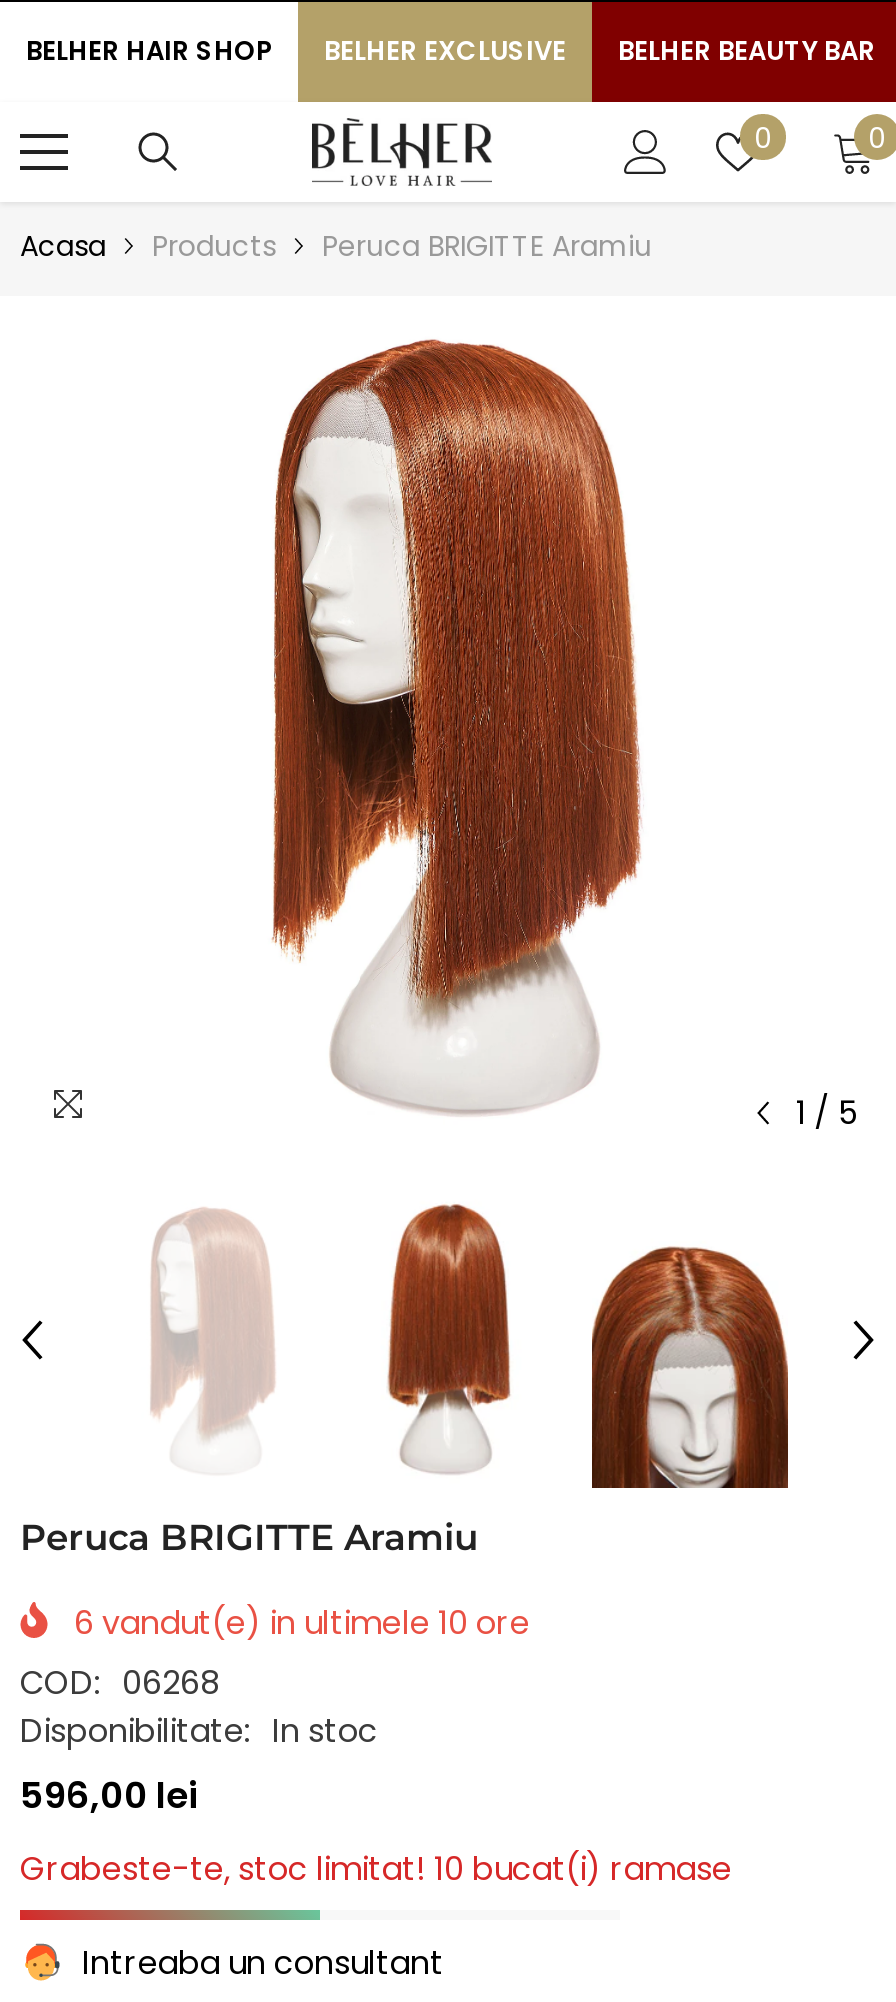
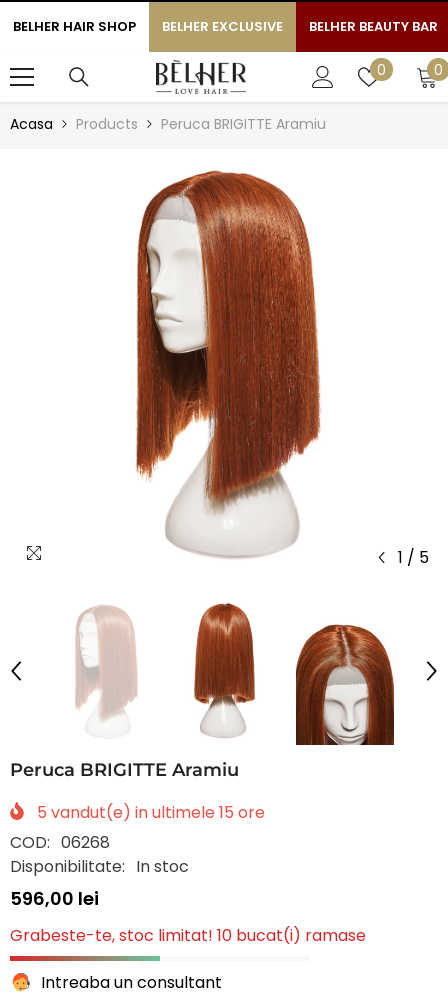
[74,1599,530,1645] 6 vandut(e) in ultimele 10 ore -> [37,801,265,824] 5 vandut(e) in ultimele 15 ore

